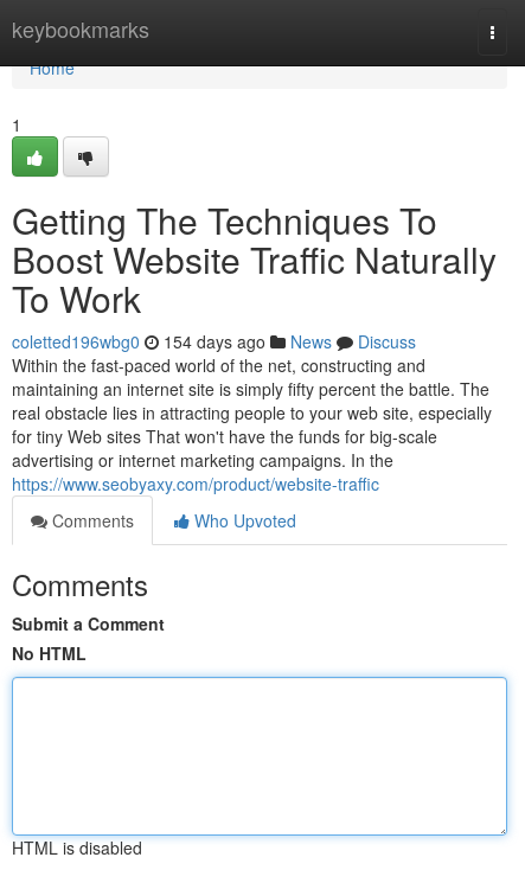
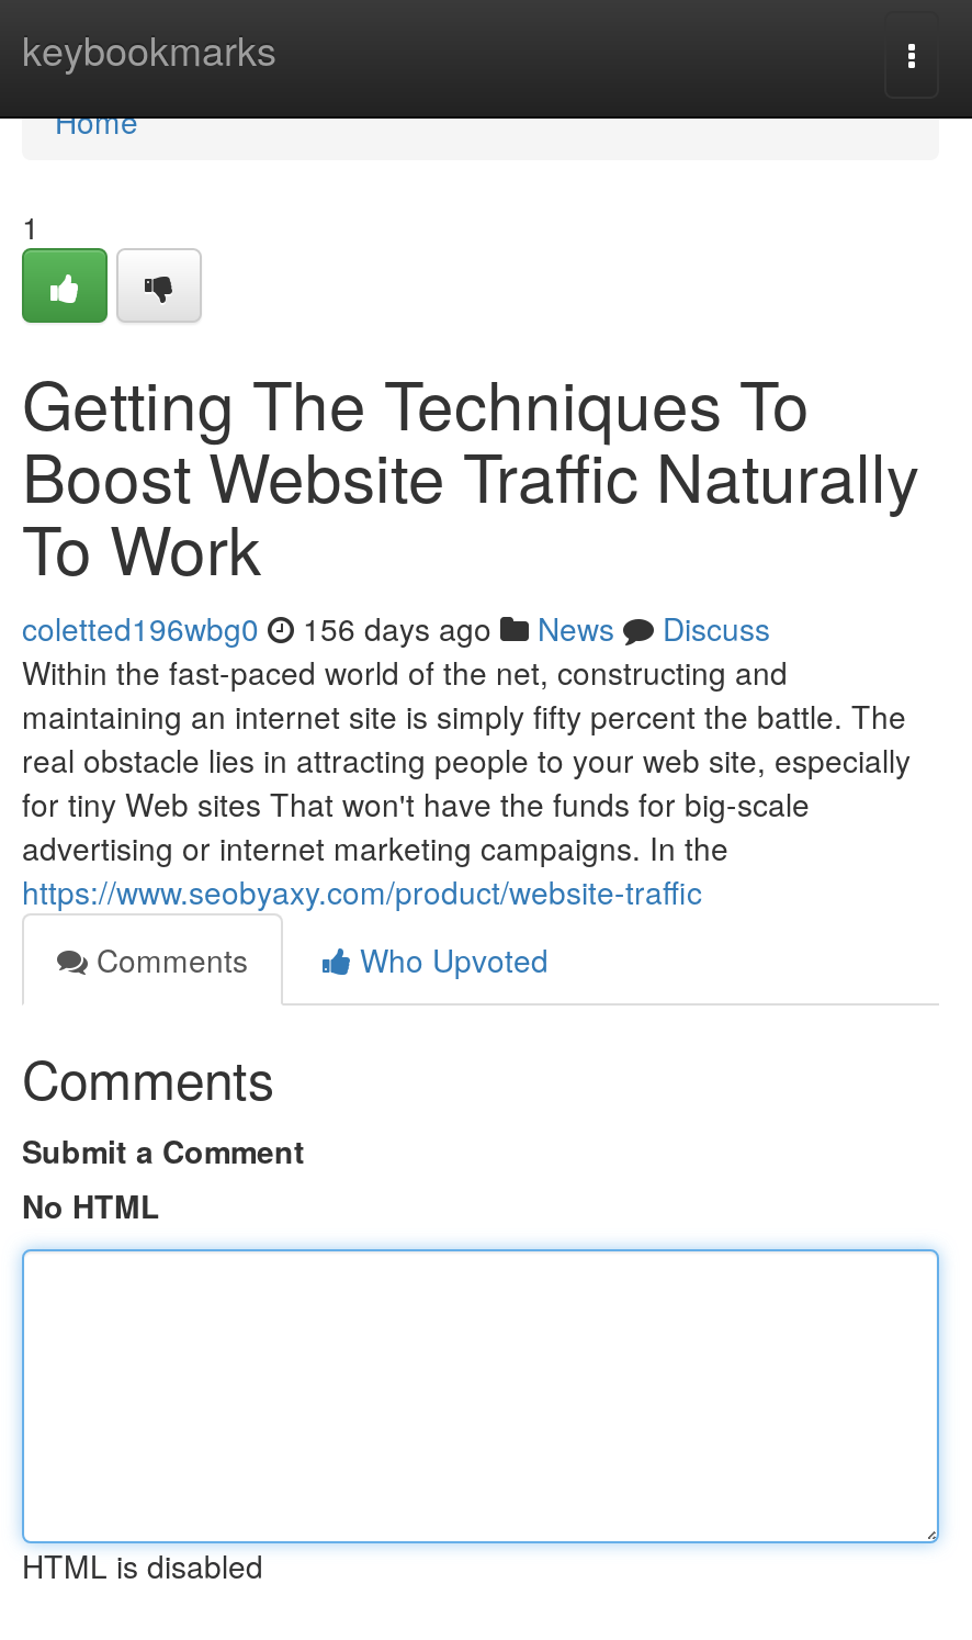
[12,330,416,353] coletted196wbg0 154 days ago News Discuss -> [22,606,770,650] coletted196wbg0 156 days ago News Discuss

